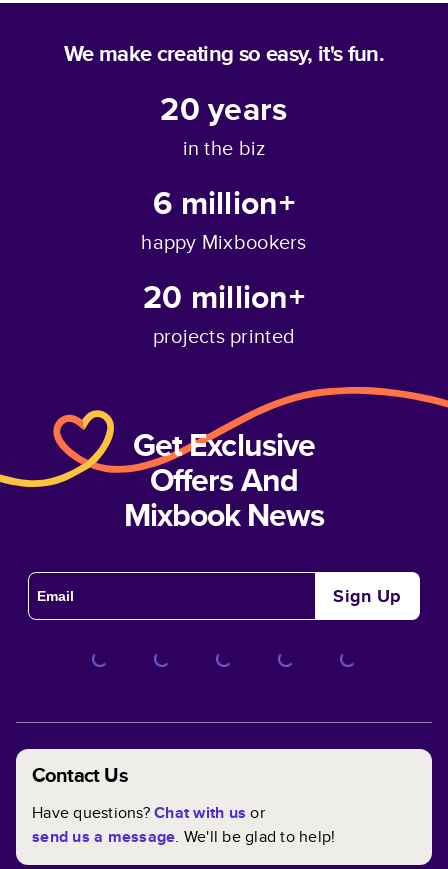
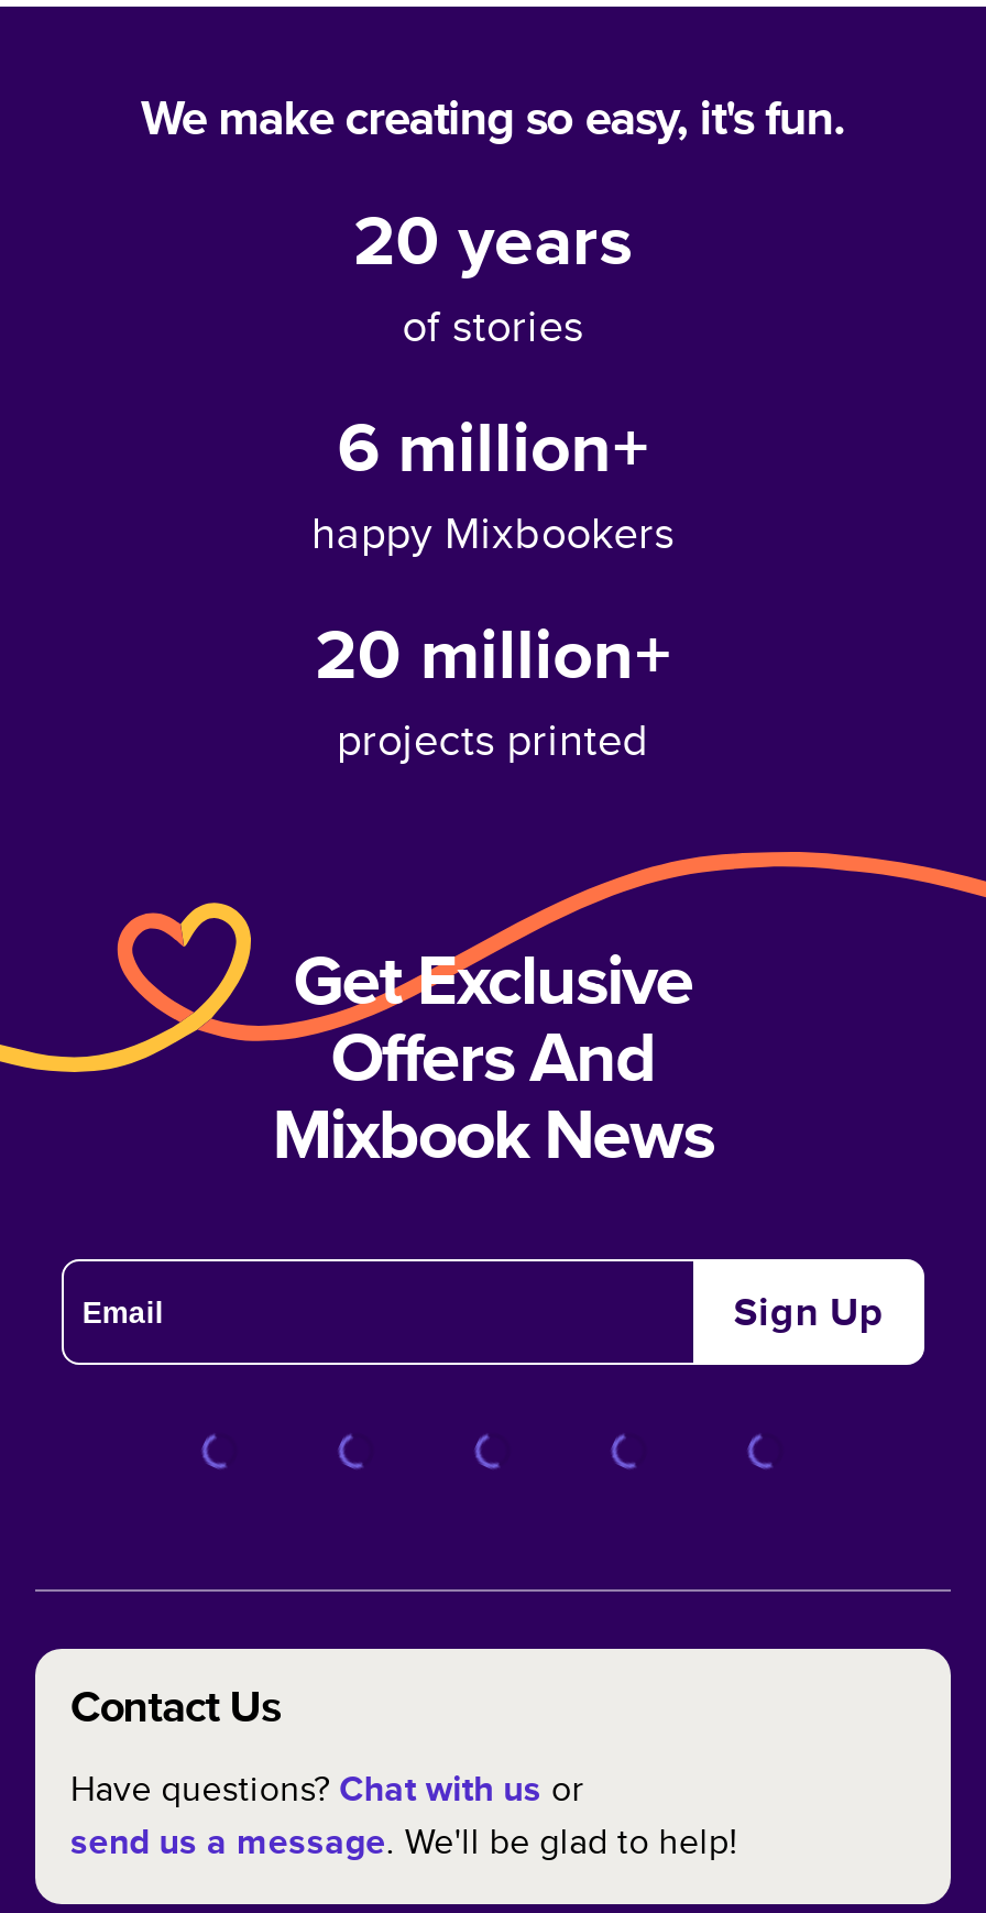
[183,133,265,162] in the biz -> [402,293,584,357] of stories

